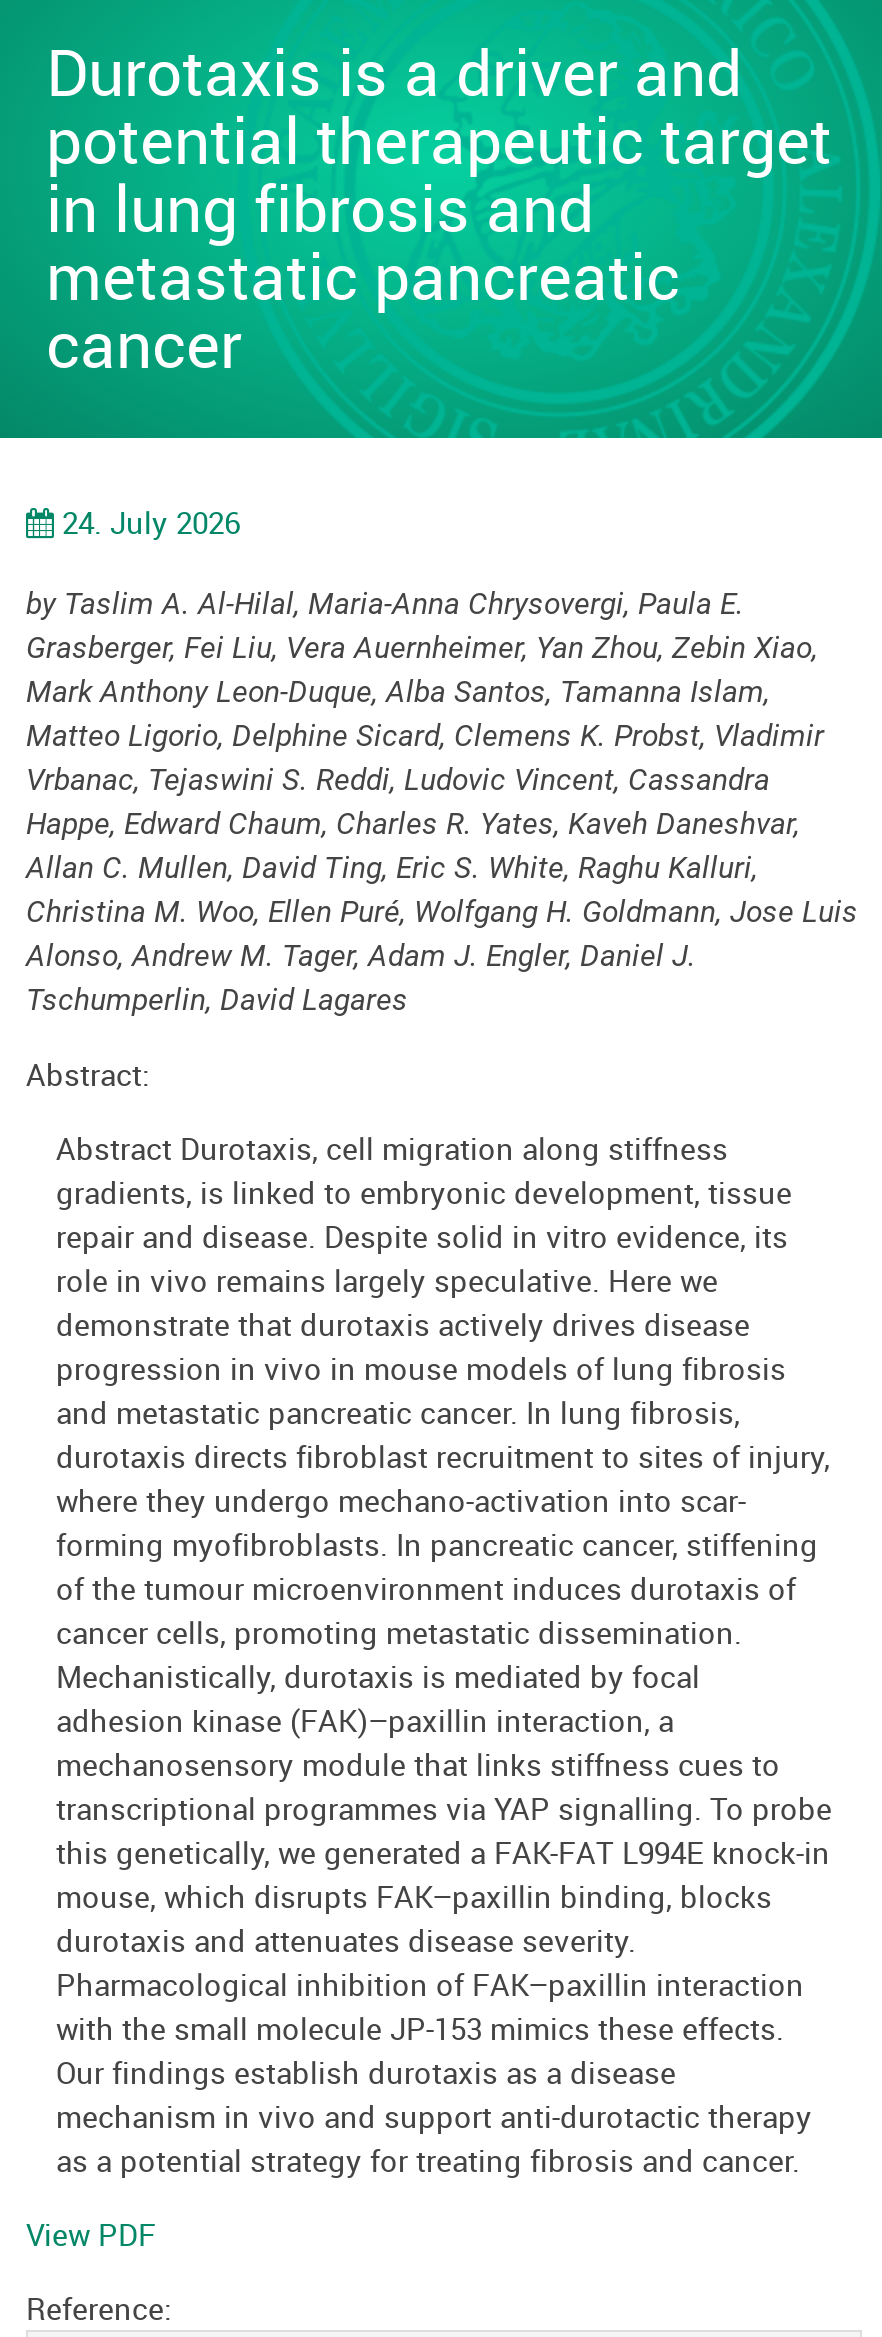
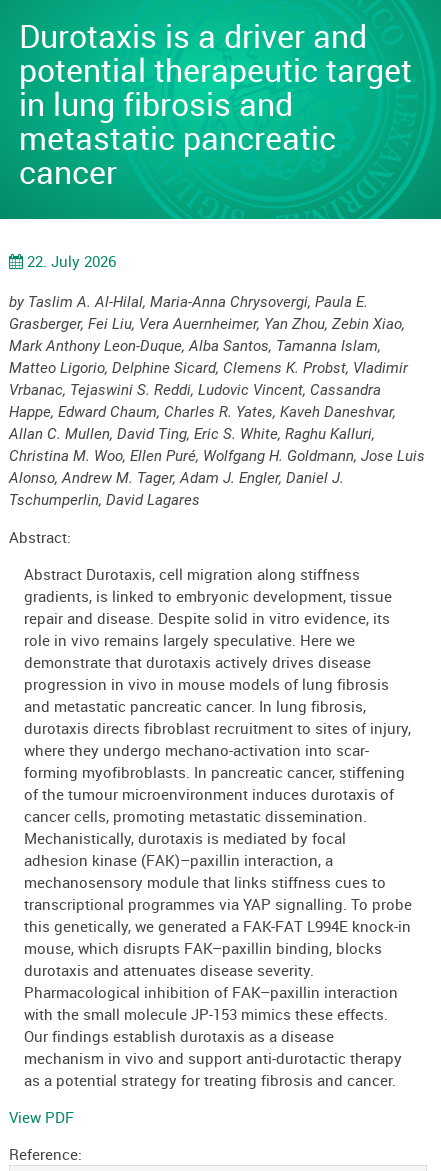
[54,502,240,542] 24. July 2026 -> [23,251,116,271] 22. July 2026

